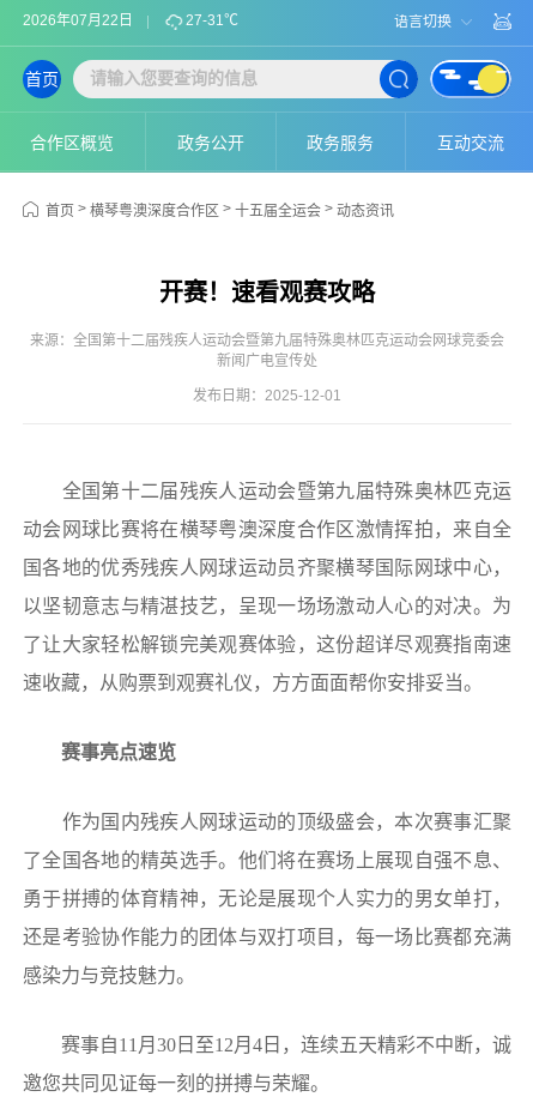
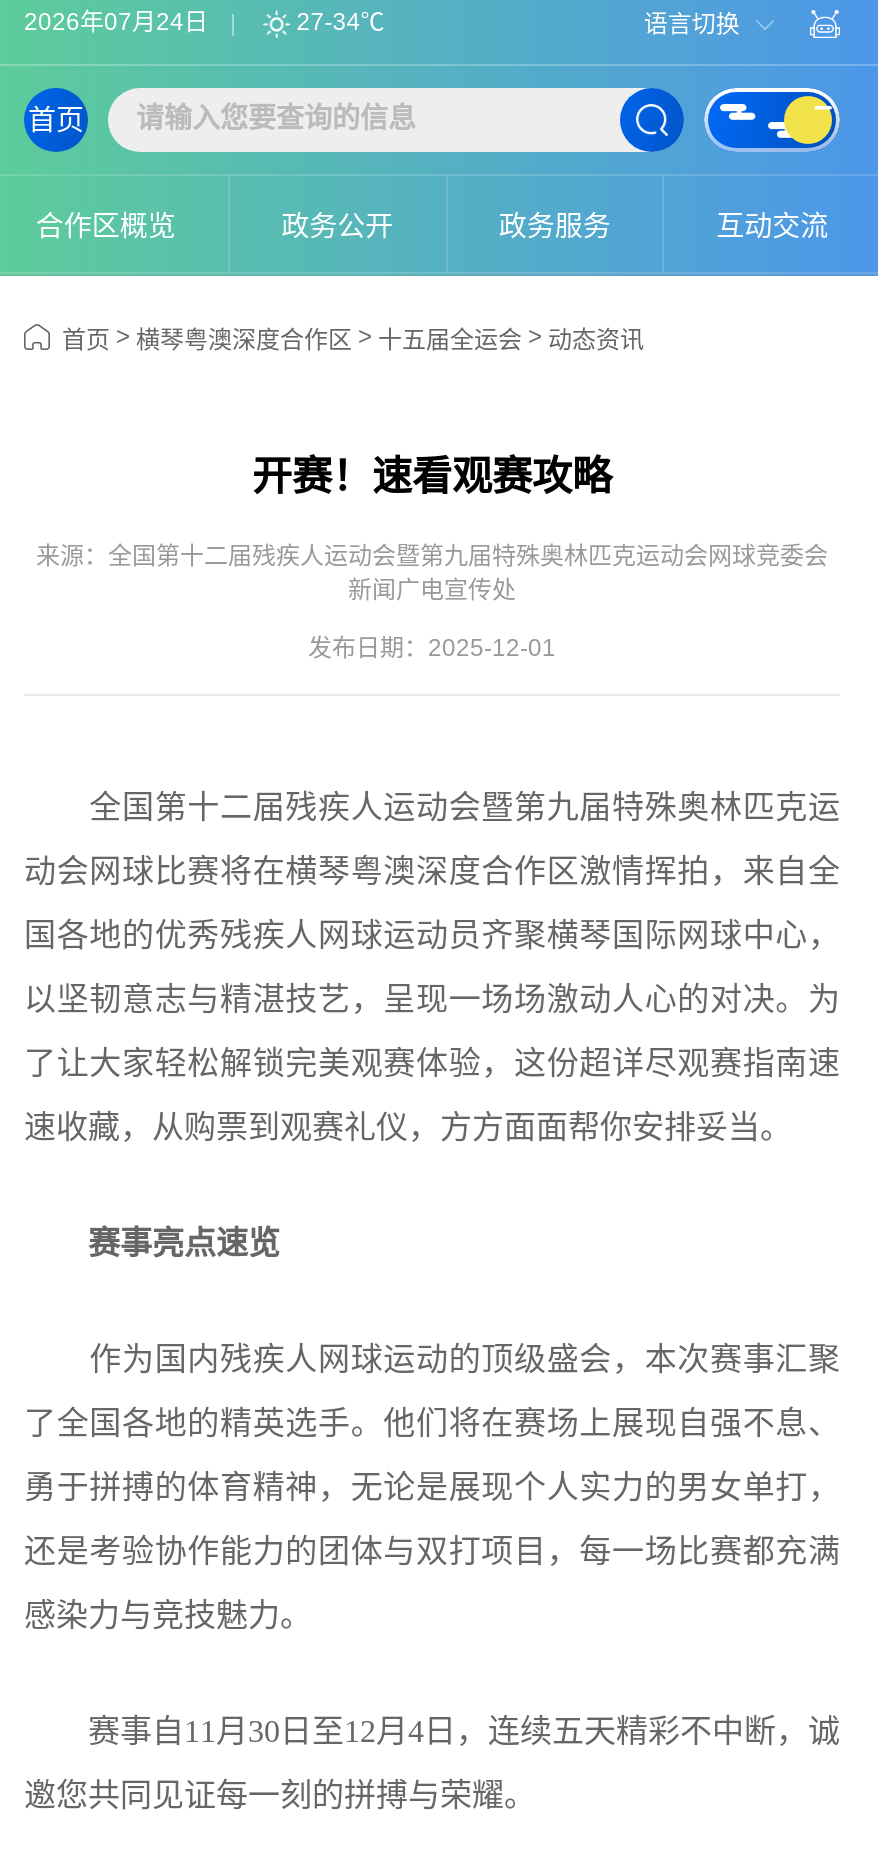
[23,13,133,29] 2026年07月22日 -> [24,9,208,37] 2026年07月24日
[186,13,239,29] 27-31℃ -> [296,9,384,37] 27-34℃

